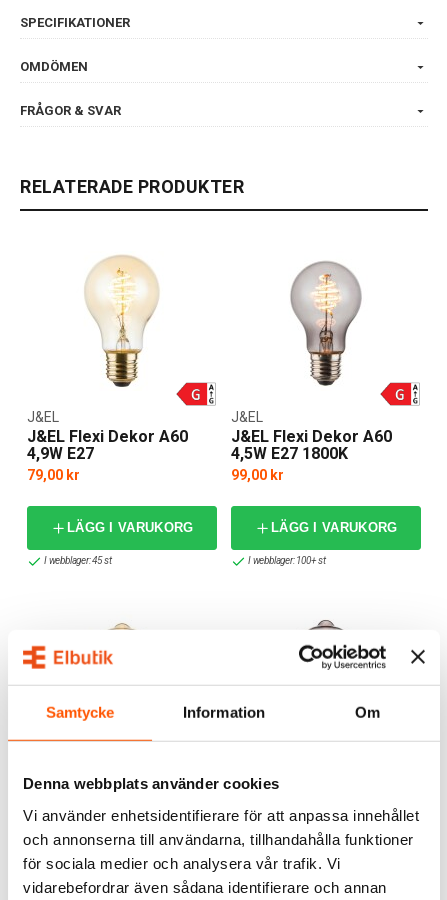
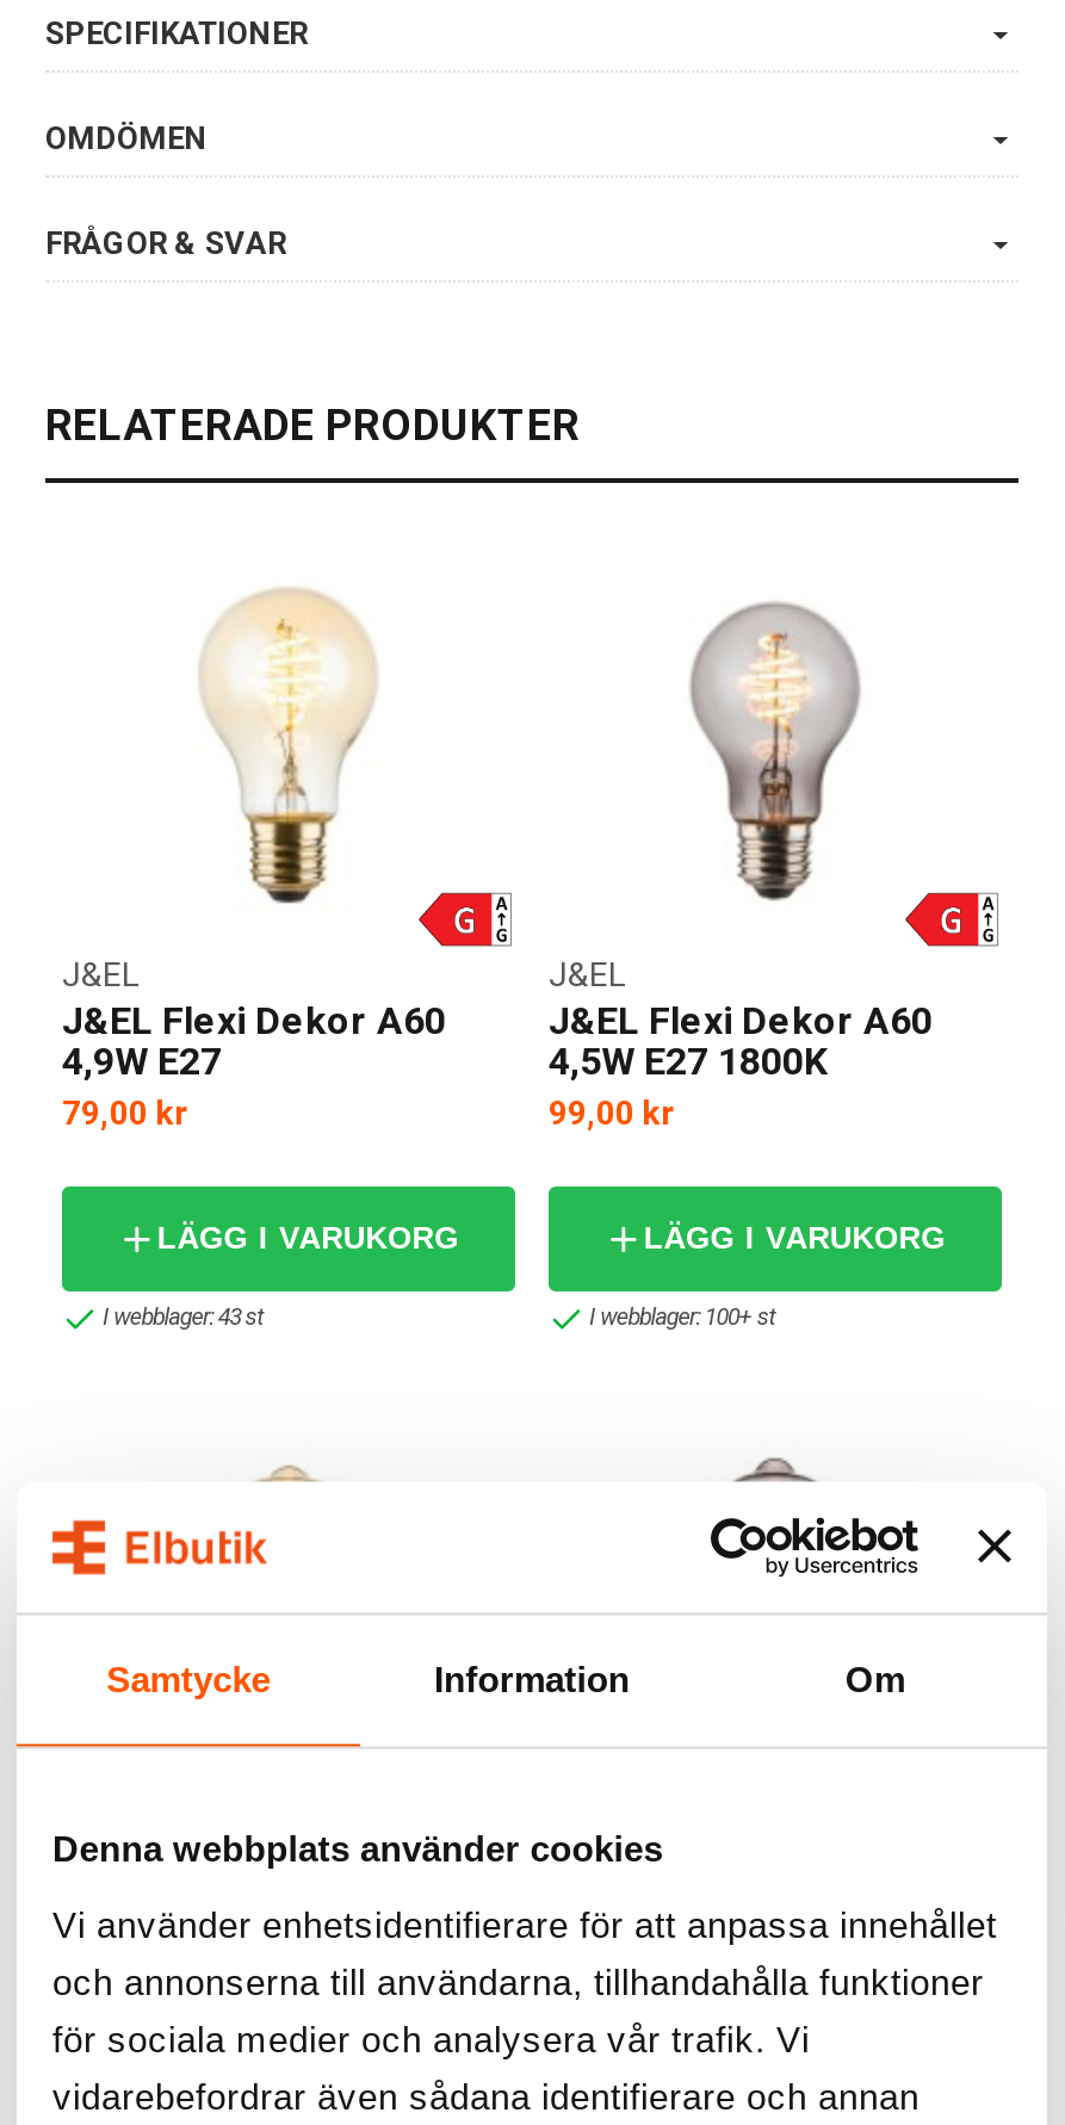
[44,555,111,566] I webblager: 45 st -> [103,1304,263,1330] I webblager: 43 st

